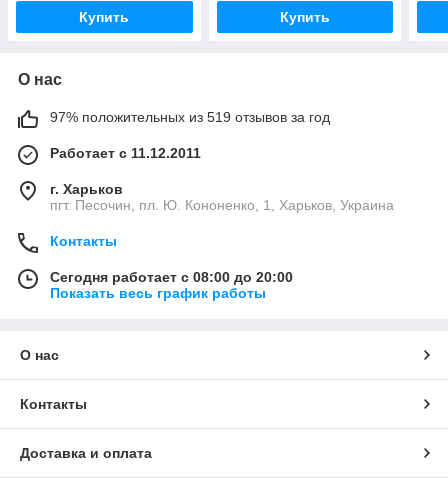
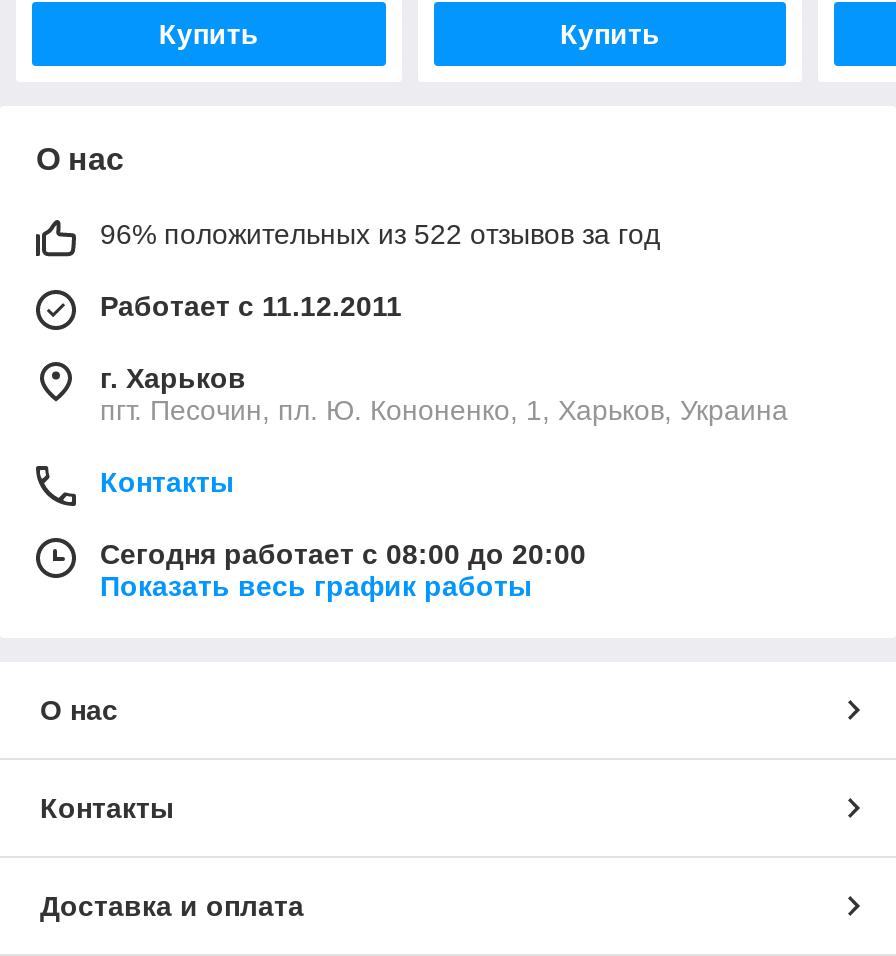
[50,109,330,125] 97% положительных из 519 отзывов за год -> [100,218,660,250] 96% положительных из 522 отзывов за год

